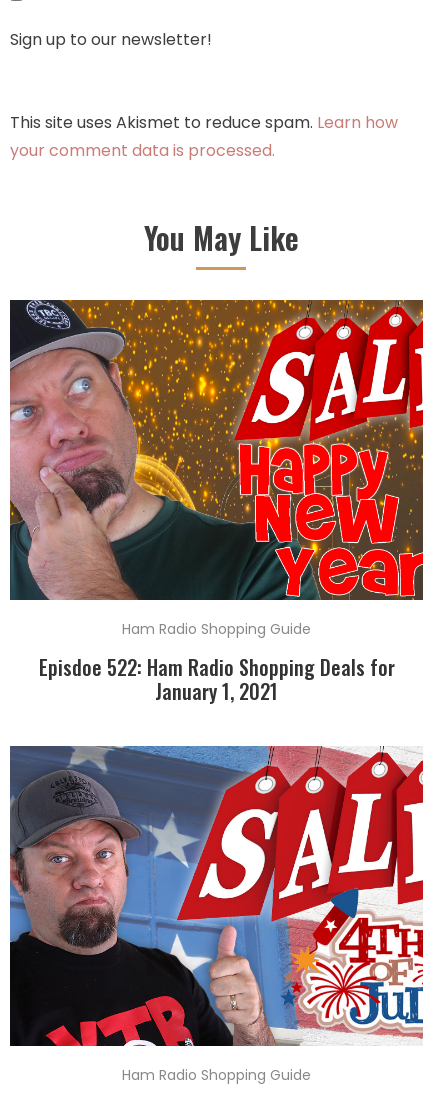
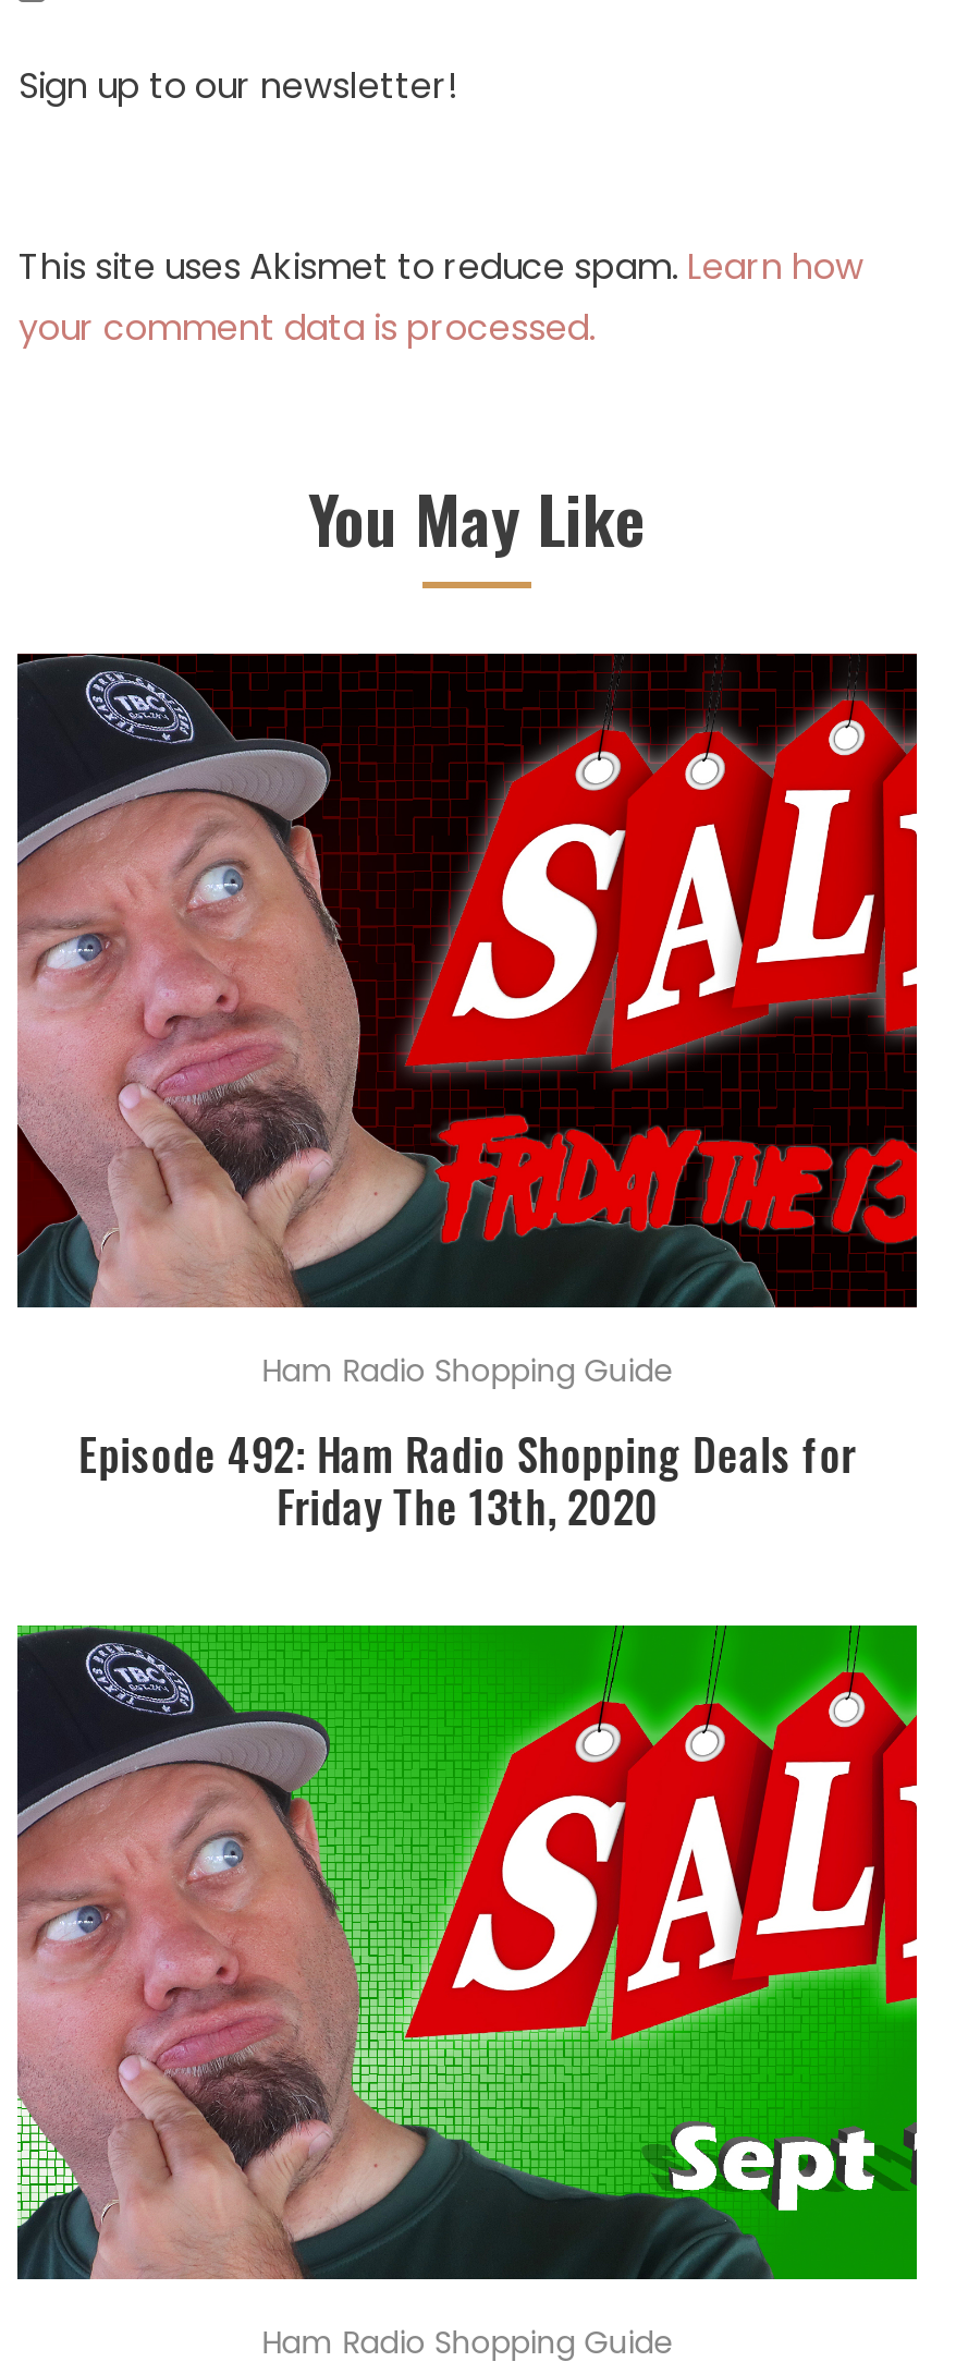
[9,299,424,601] [image] -> [15,652,919,1307] [image]
[39,652,395,706] Episdoe 522: Ham Radio Shopping Deals for | January 1, 2021 -> [79,1420,856,1538] Episode 492: Ham Radio Shopping Deals for | Friday The 13th, 2020
[9,745,424,1047] [image] -> [15,1623,919,2281] [image]

